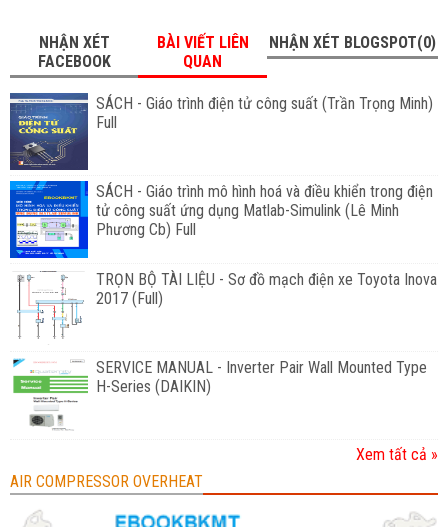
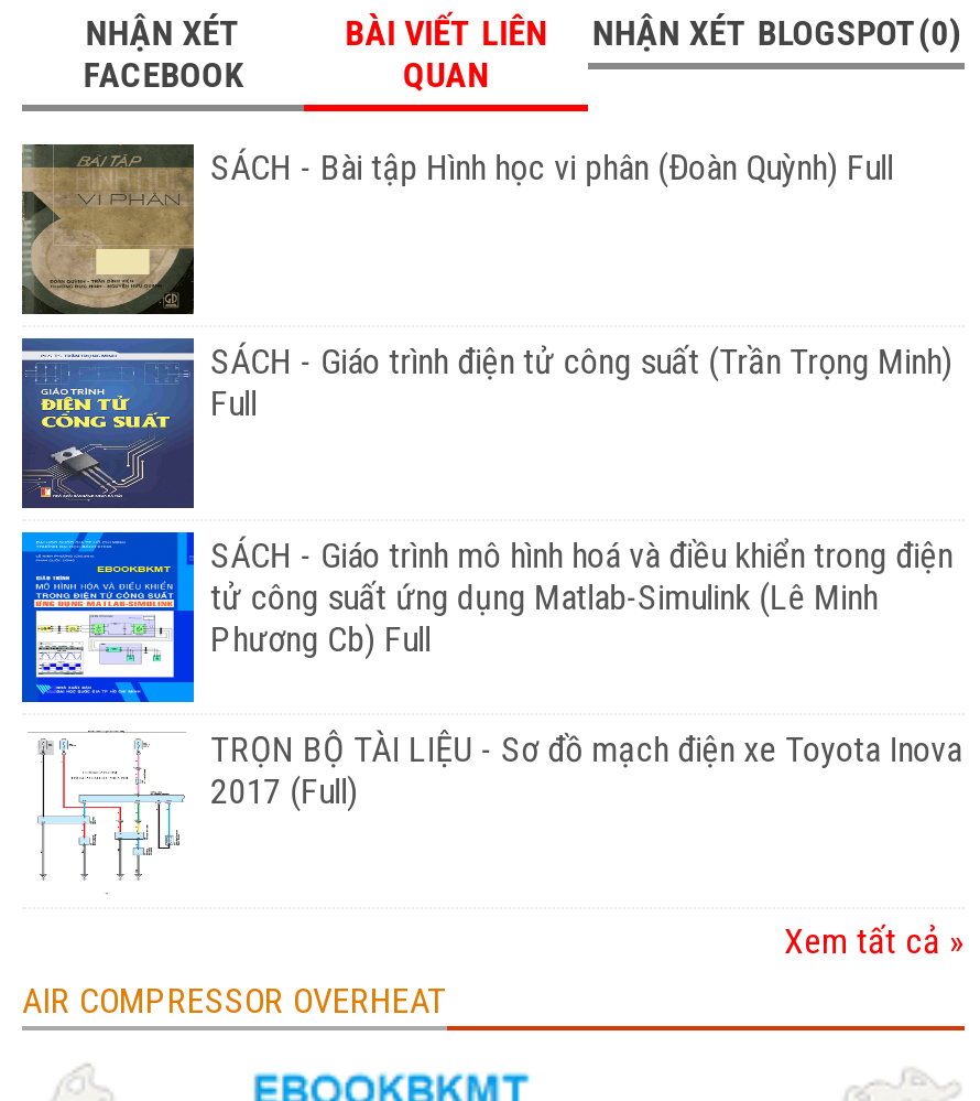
none -> [20,142,893,316] [image] | SÁCH - Bài tập Hình học vi phân (Đoàn Quỳnh) Full
moved [9,94,437,308] -> [20,340,962,812]: [image] | SÁCH - Giáo trình điện tử công suất (Trần Trọng Minh) | Full | SÁCH - Giáo trình mô hình hoá và điều khiển trong điện | tử công suất ứng dụng Matlab-Simulink (Lê Minh | Phương Cb) Full | TRỌN BỘ TÀI LIỆU - Sơ đồ mạch điện xe Toyota Inova | 2017 (Full)
moved [34,293,78,332] -> [75,779,172,865]: [image]
[12,358,427,430] [image] | SERVICE MANUAL - Inverter Pair Wall Mounted Type | H-Series (DAIKIN) -> none

